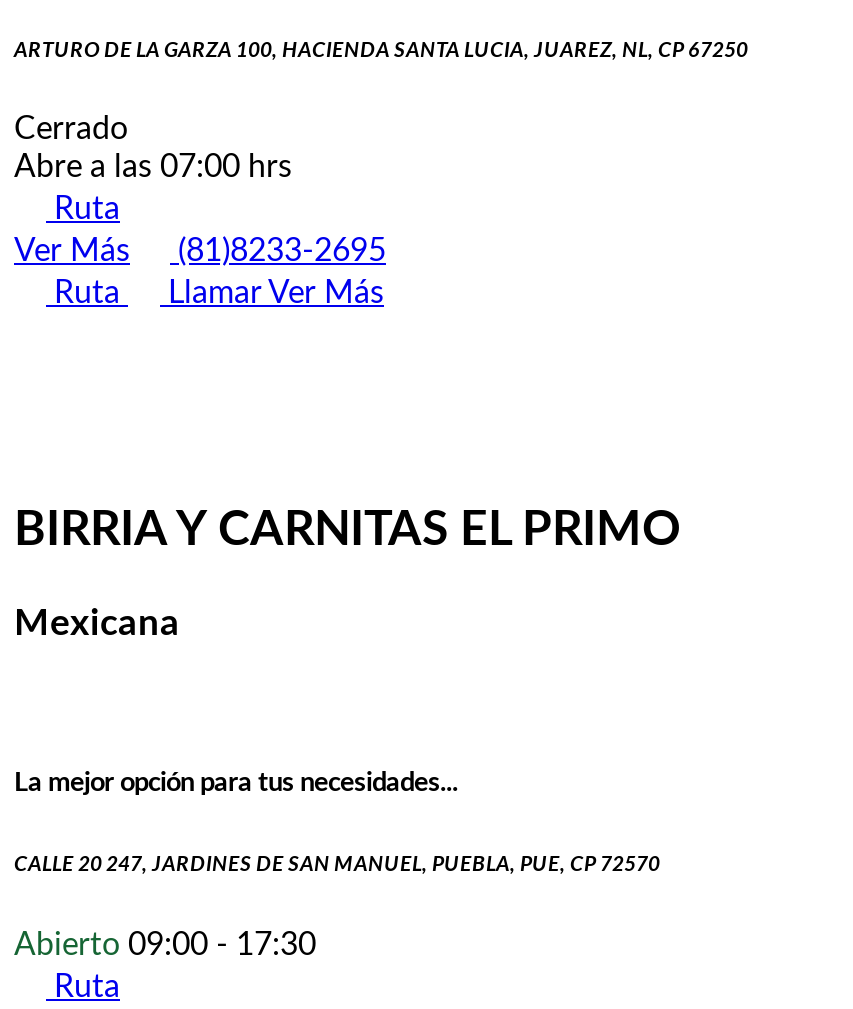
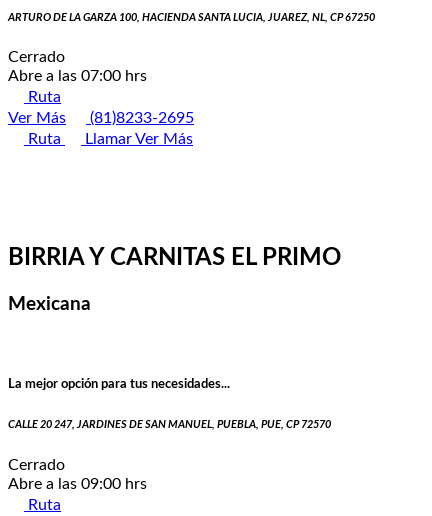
[14,929,316,961] Abierto 09:00 - 17:30 -> [8,457,147,492] Cerrado | Abre a las 09:00 hrs

